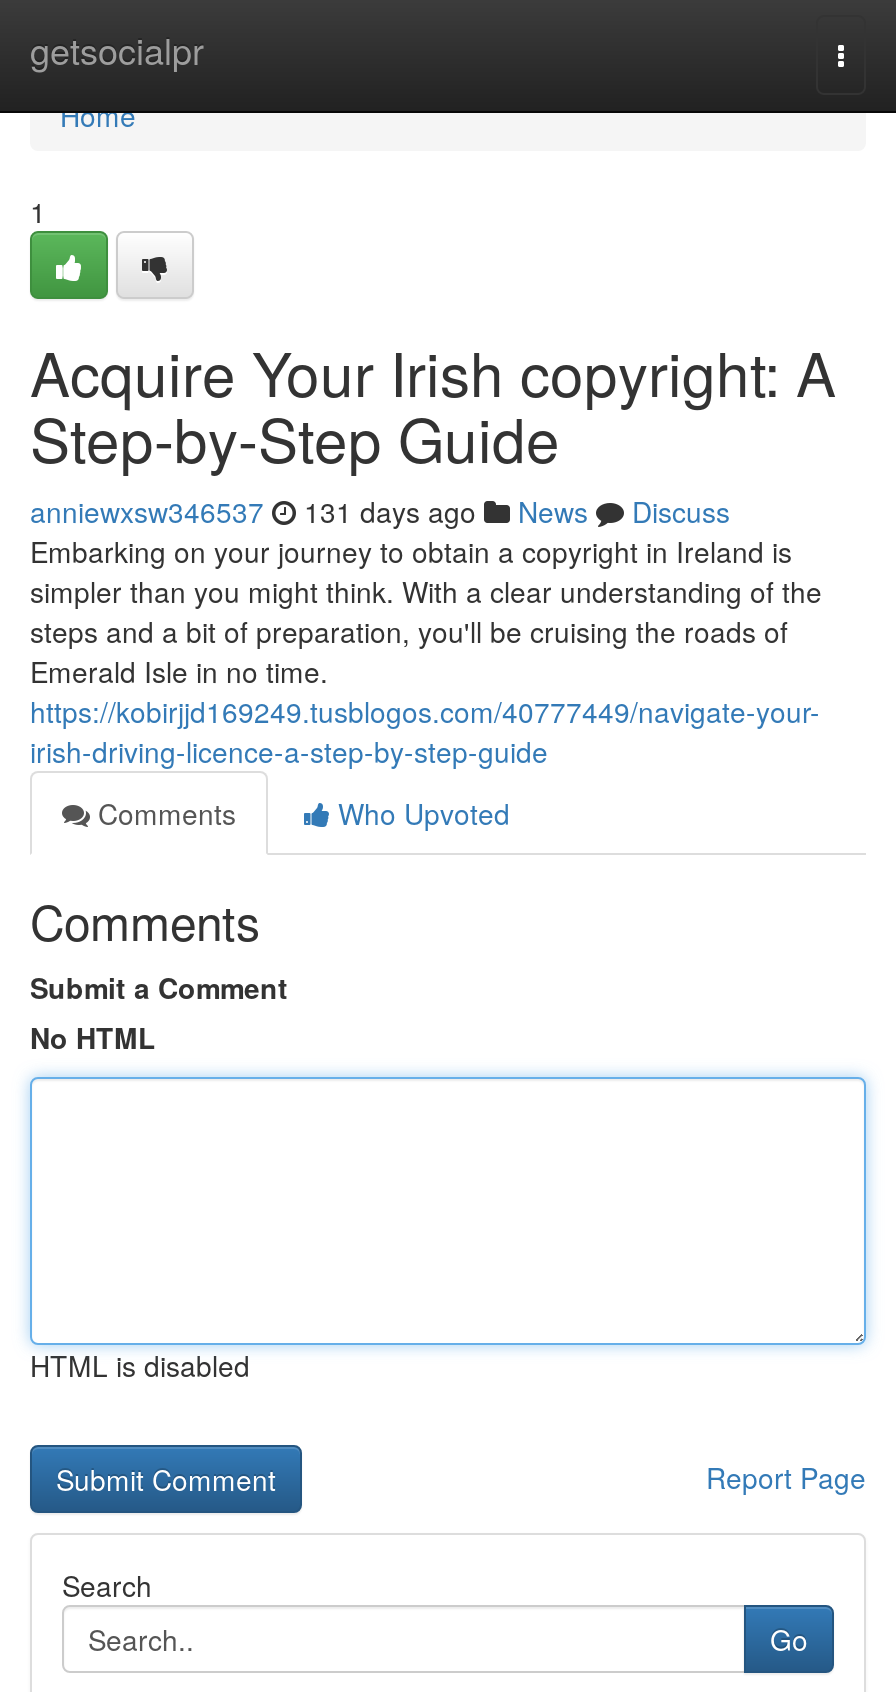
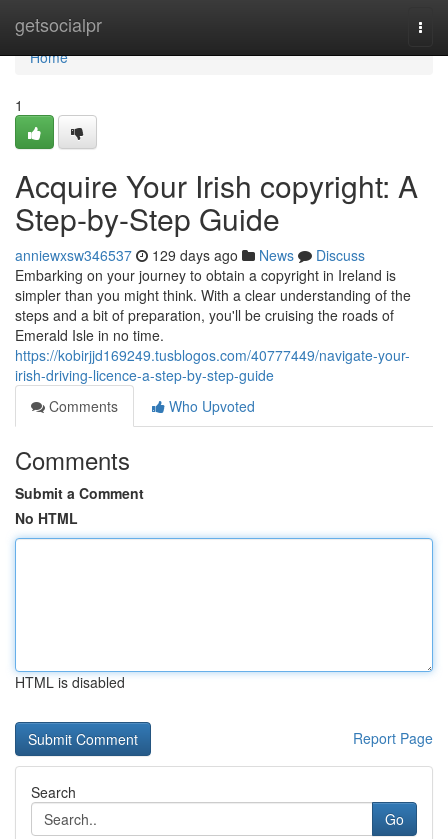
[30,491,730,531] anniewxsw346537 131 days ago News Discuss -> [15,245,365,265] anniewxsw346537 129 days ago News Discuss

